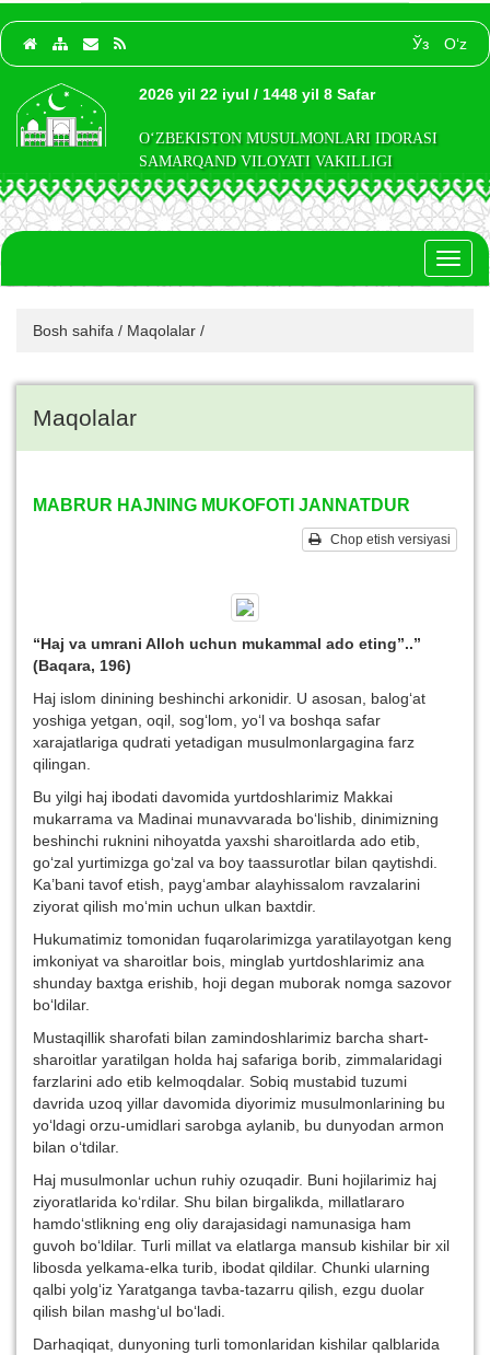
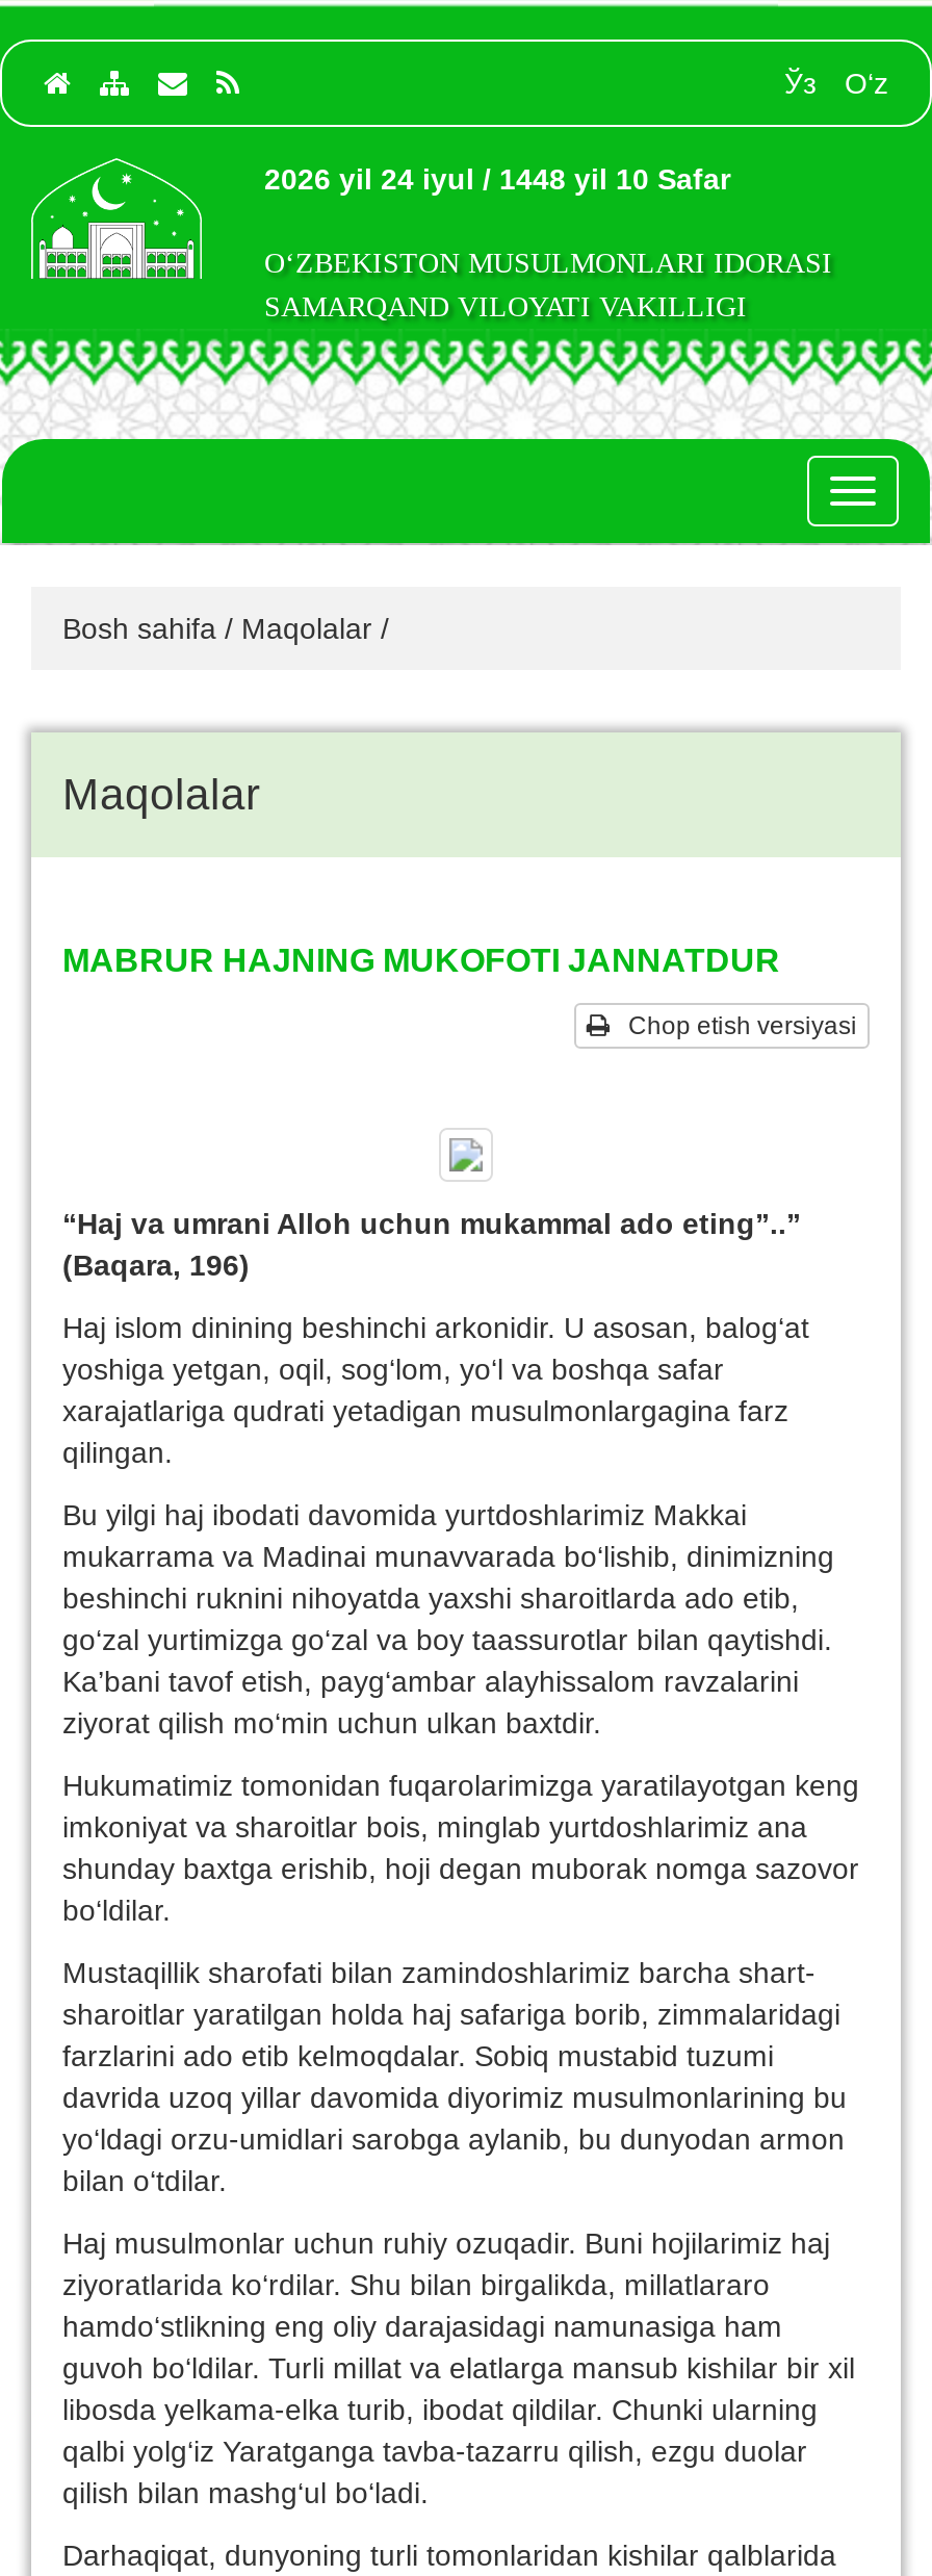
[139,85,375,103] 2026 yil 22 iyul / 1448 yil 8 Safar -> [264,162,730,196] 2026 yil 24 iyul / 1448 yil 10 Safar

